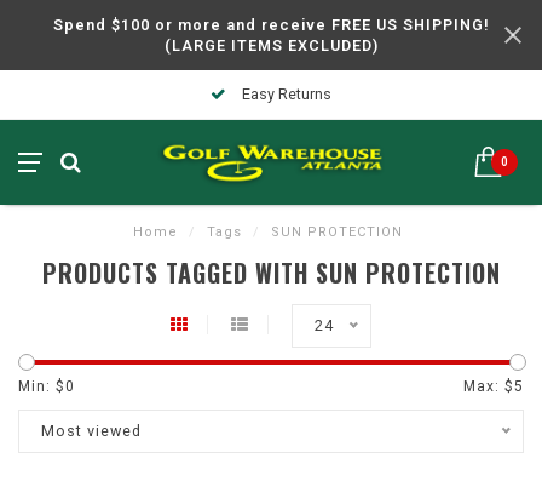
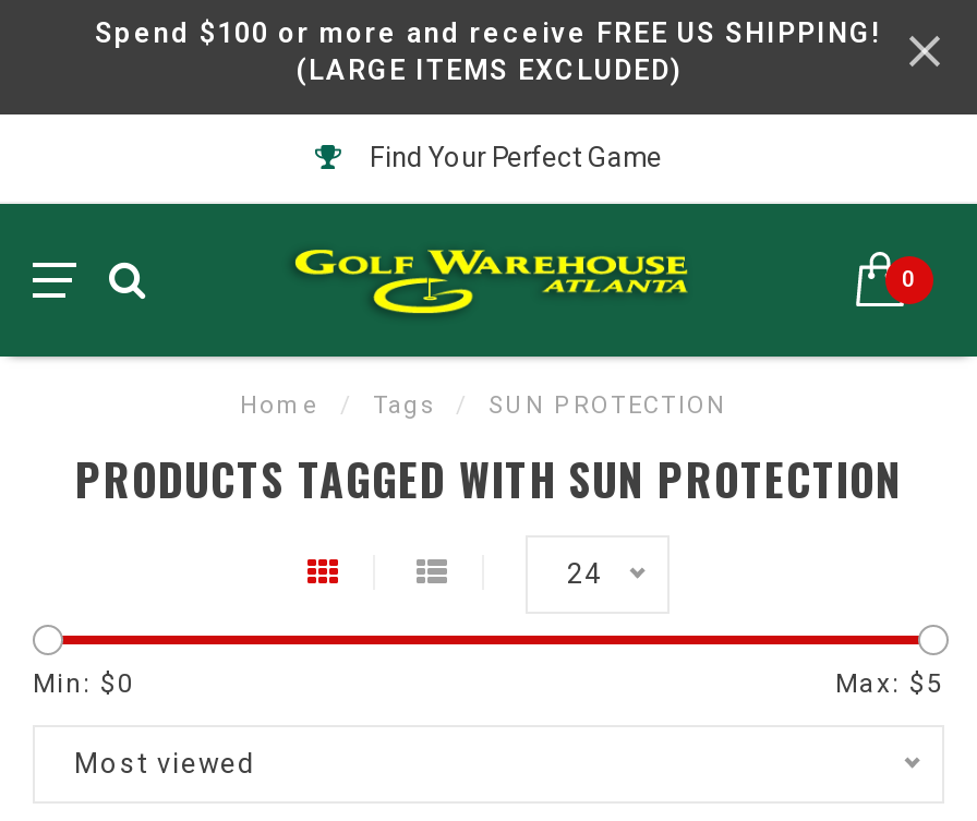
[238,85,331,103] Easy Returns -> [363,141,662,173] Find Your Perfect Game

